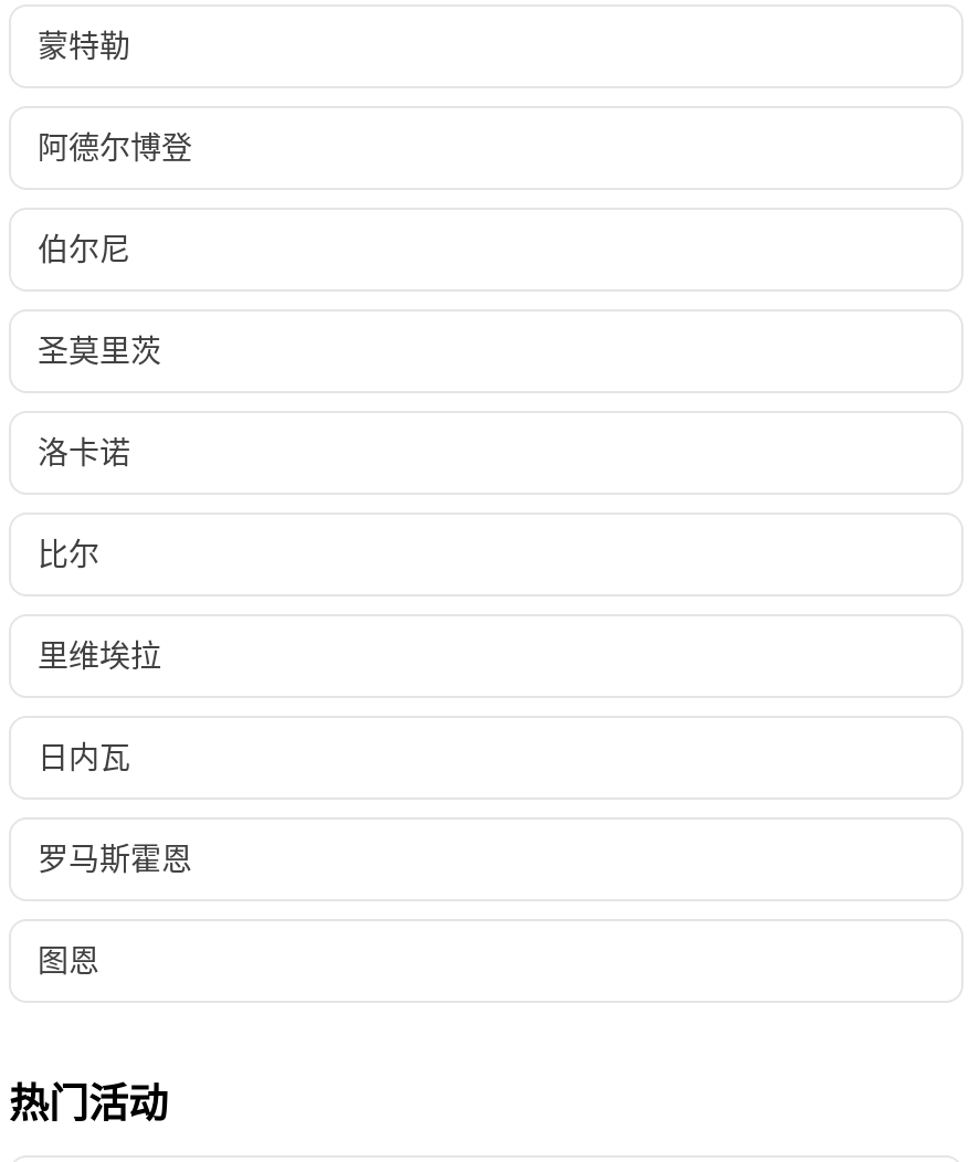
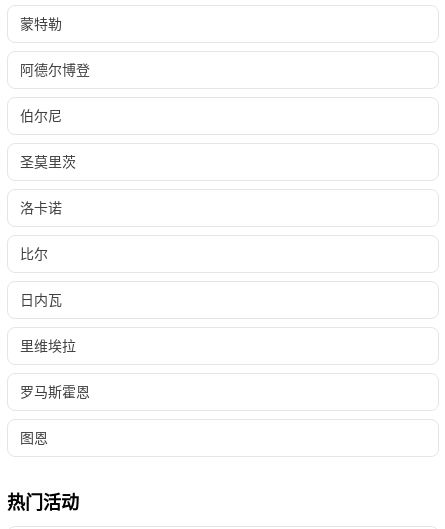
moved [38,636,161,674] -> [20,337,76,354]: 里维埃拉
moved [38,738,130,775] -> [20,291,62,308]: 日内瓦

